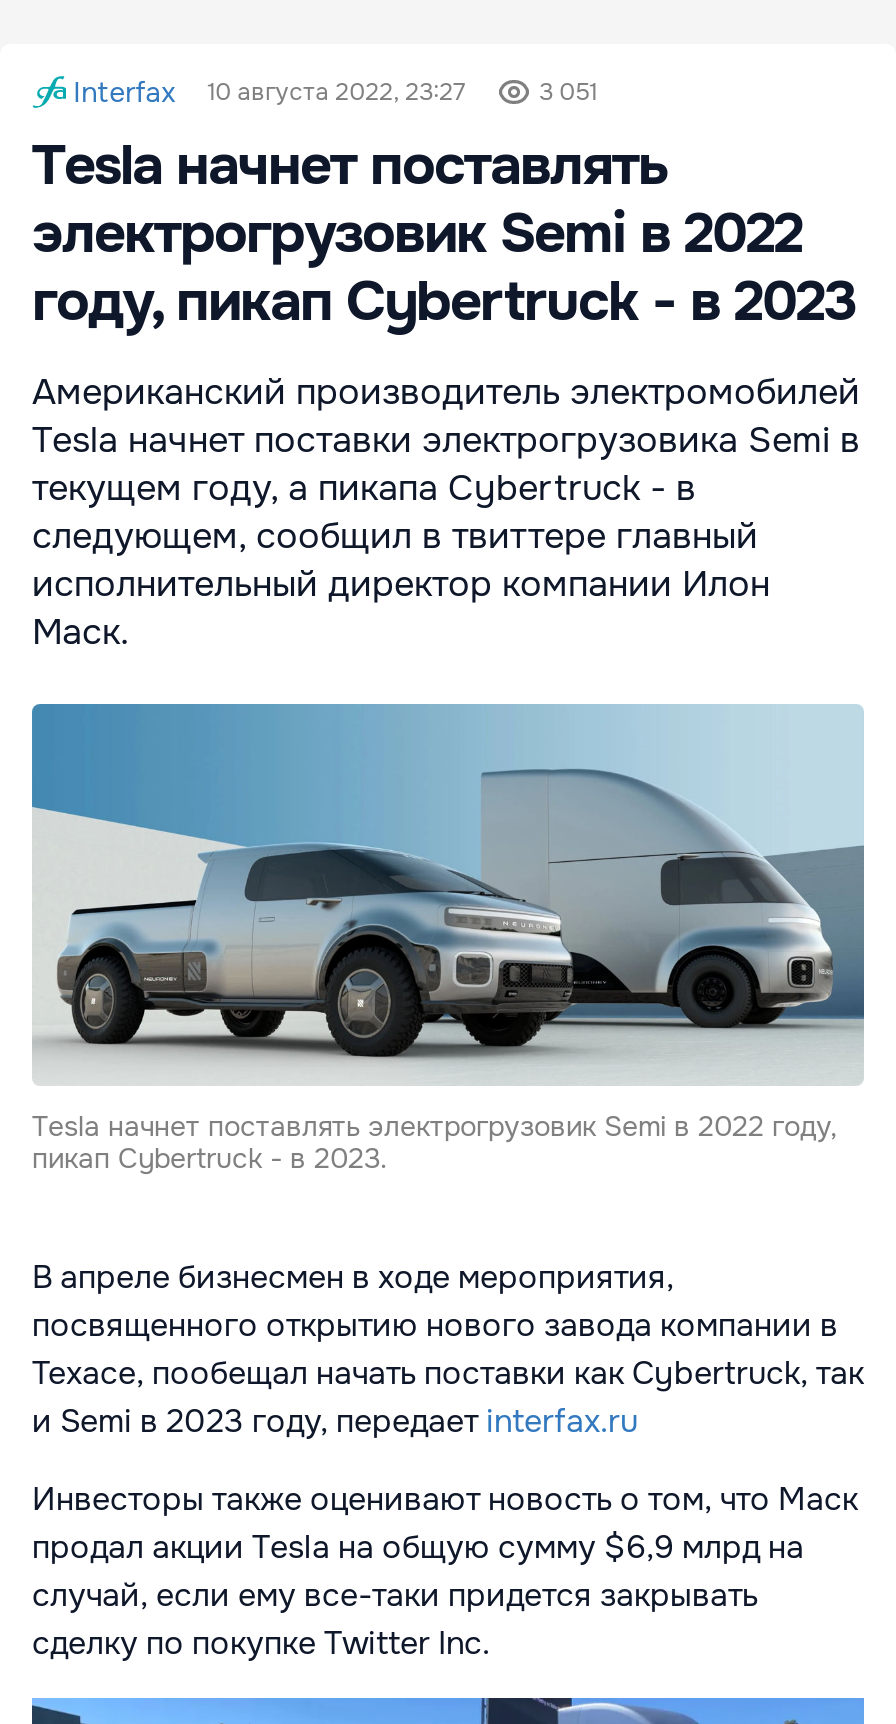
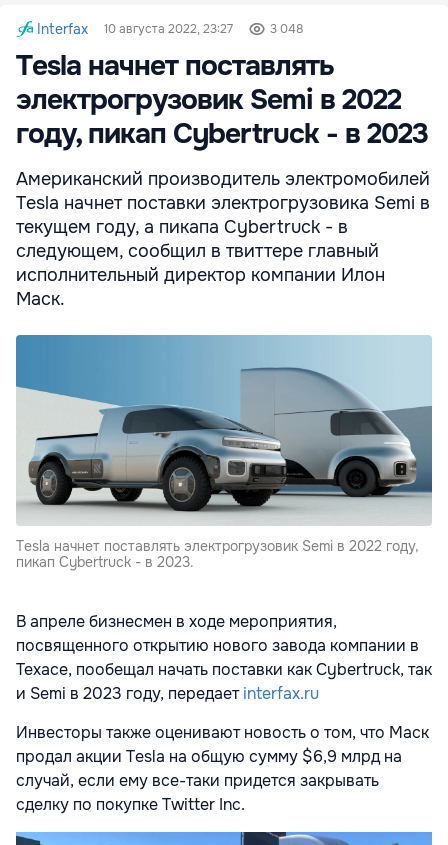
[539,76,597,108] 3 051 -> [270,21,303,37] 3 048

